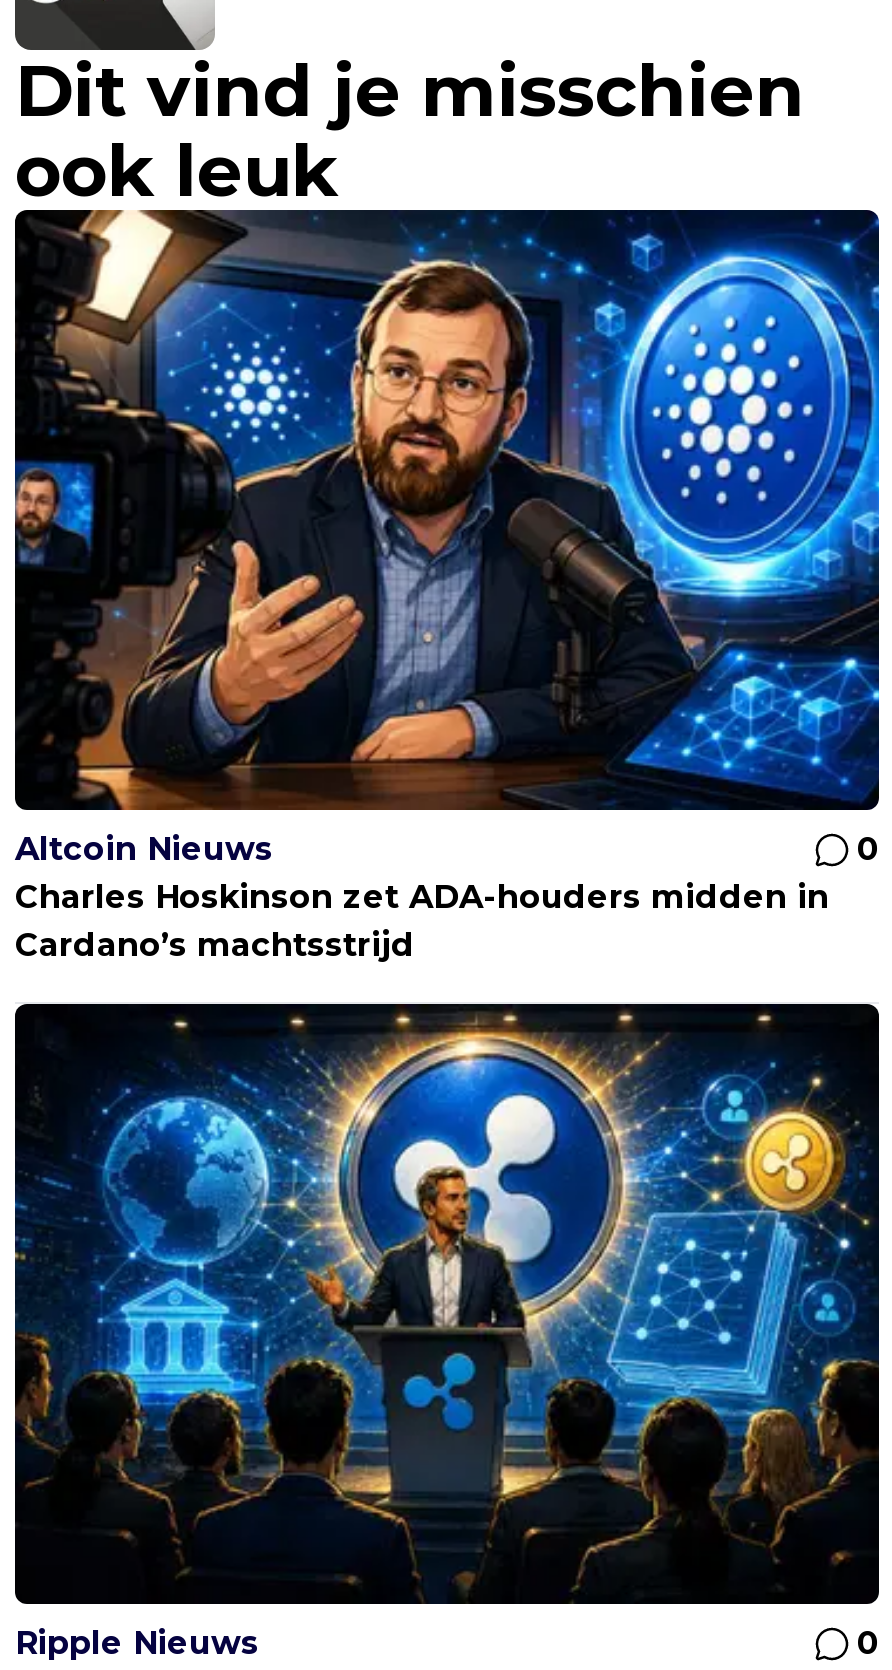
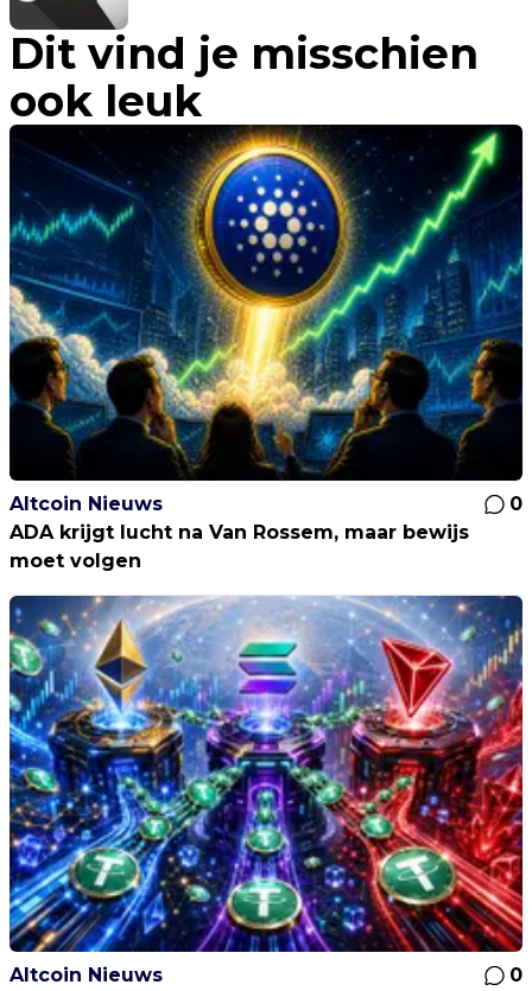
[13,210,881,964] [image] | Charles Hoskinson zet ADA-houders midden in | Cardano’s machtsstrijd -> [8,125,524,572] [image] | ADA krijgt lucht na Van Rossem, maar bewijs | moet volgen
[13,1002,881,1662] [image] | Ripple Nieuws -> [8,595,524,986] [image] | Altcoin Nieuws

